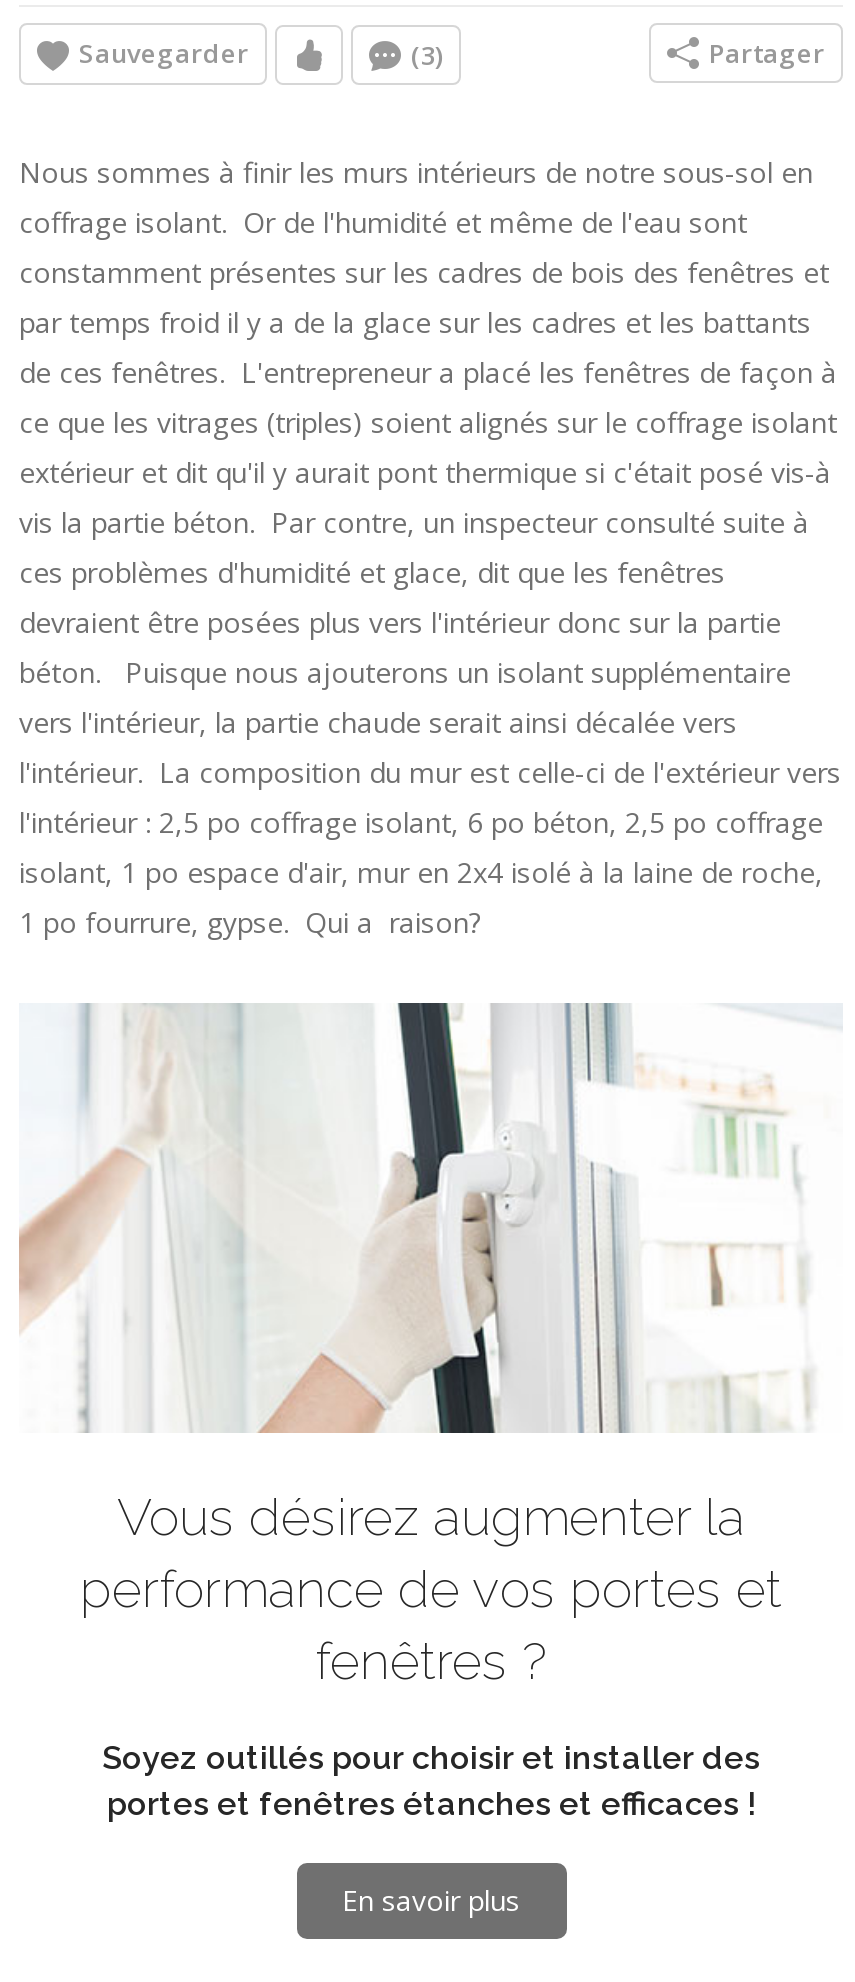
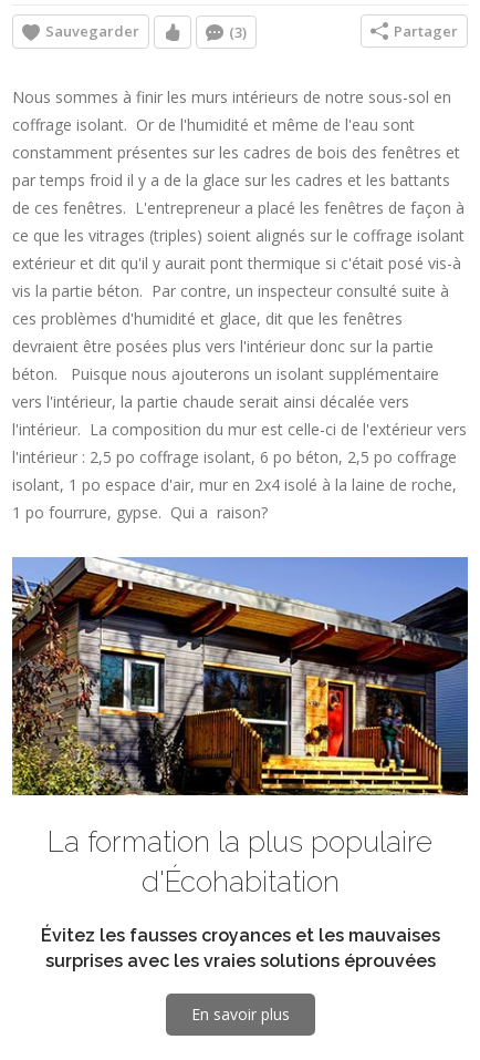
[19,1001,843,1692] [image] | Vous désirez augmenter la | performance de vos portes et | fenêtres ? -> [11,556,469,899] [image] | La formation la plus populaire | d'Écohabitation
[102,1738,760,1822] Soyez outillés pour choisir et installer des | portes et fenêtres étanches et efficaces ! -> [40,924,440,971] Évitez les fausses croyances et les mauvaises | surprises avec les vraies solutions éprouvées

